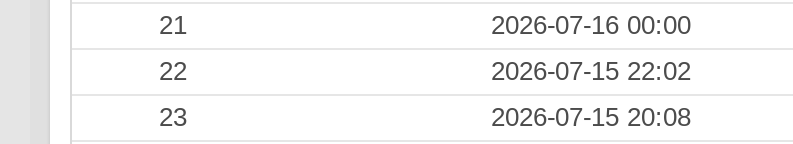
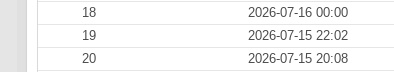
[159,10,187,40] 21 -> [81,5,95,20] 18
[159,56,187,86] 22 -> [81,28,95,43] 19
[159,102,187,132] 23 -> [81,51,95,66] 20

